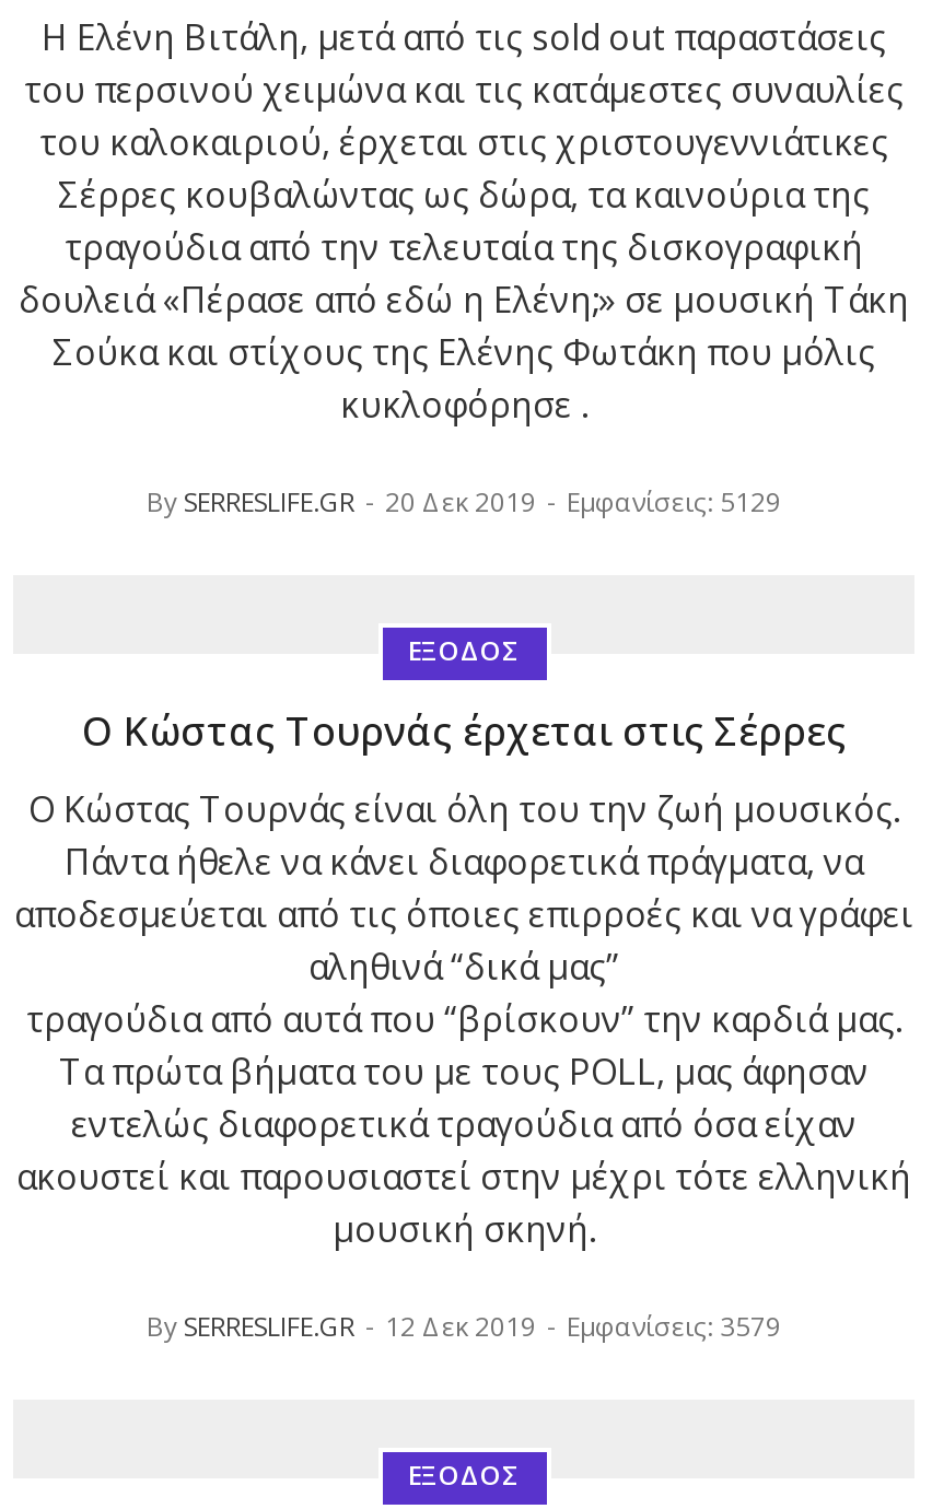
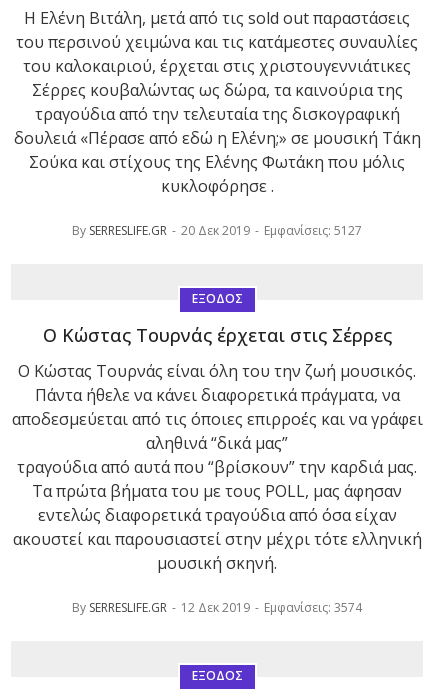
[147,484,781,521] By SERRESLIFE.GR 20 Δεκ 2019 Εμφανίσεις: 5129 -> [72,222,362,239] By SERRESLIFE.GR 20 Δεκ 2019 Εμφανίσεις: 5127
[147,1308,781,1345] By SERRESLIFE.GR 12 Δεκ 2019 Εμφανίσεις: 3579 -> [72,599,362,616] By SERRESLIFE.GR 12 Δεκ 2019 Εμφανίσεις: 3574

